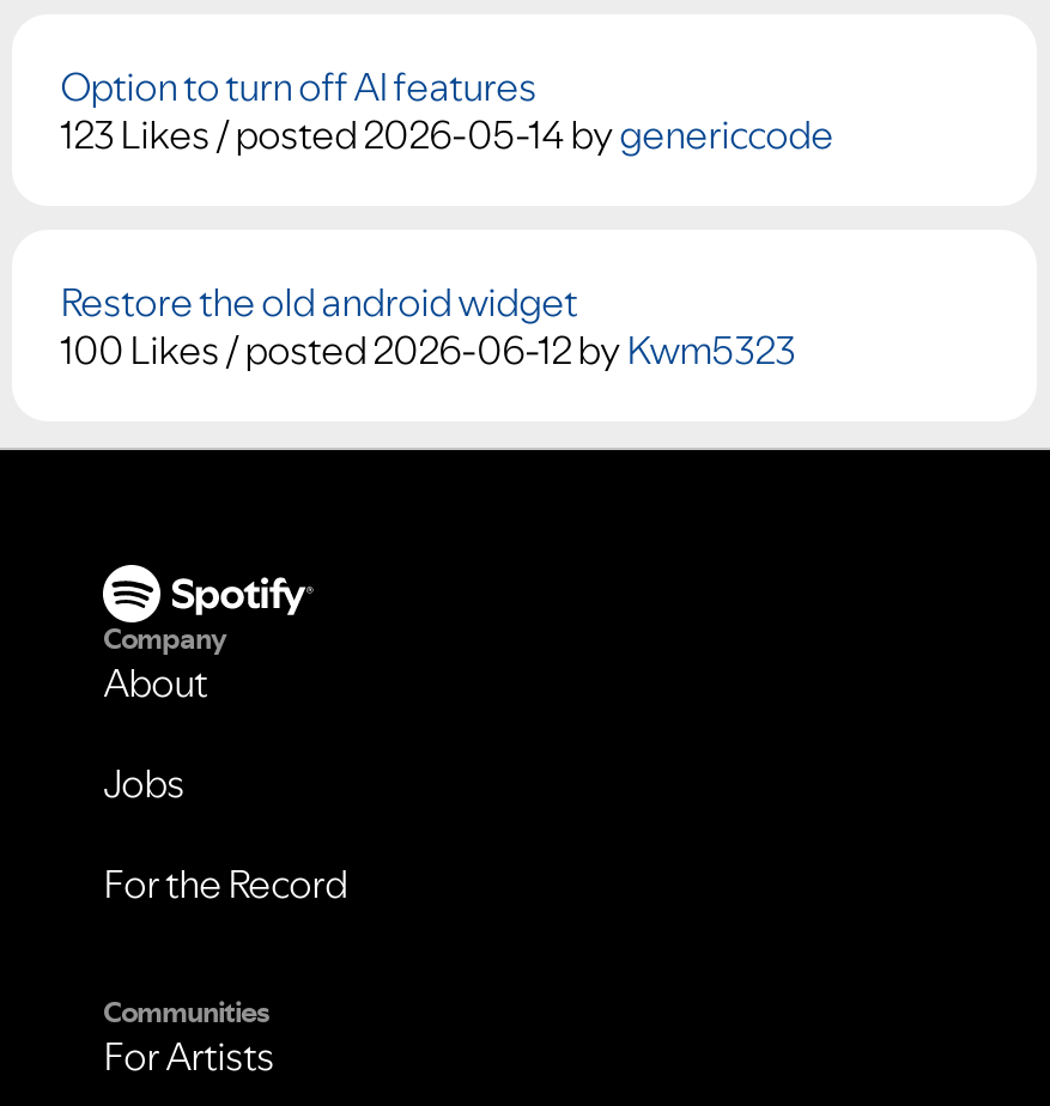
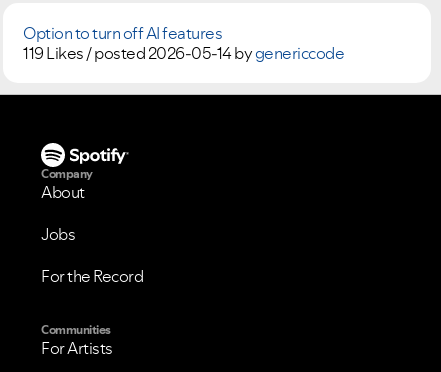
[60,107,833,375] 123 Likes /posted 2026-05-14 by genericcode | Restore the old android widget | 100 Likes /posted 2026-06-12 by Kwm5323 -> [23,42,344,64] 119 Likes /posted 2026-05-14 by genericcode

